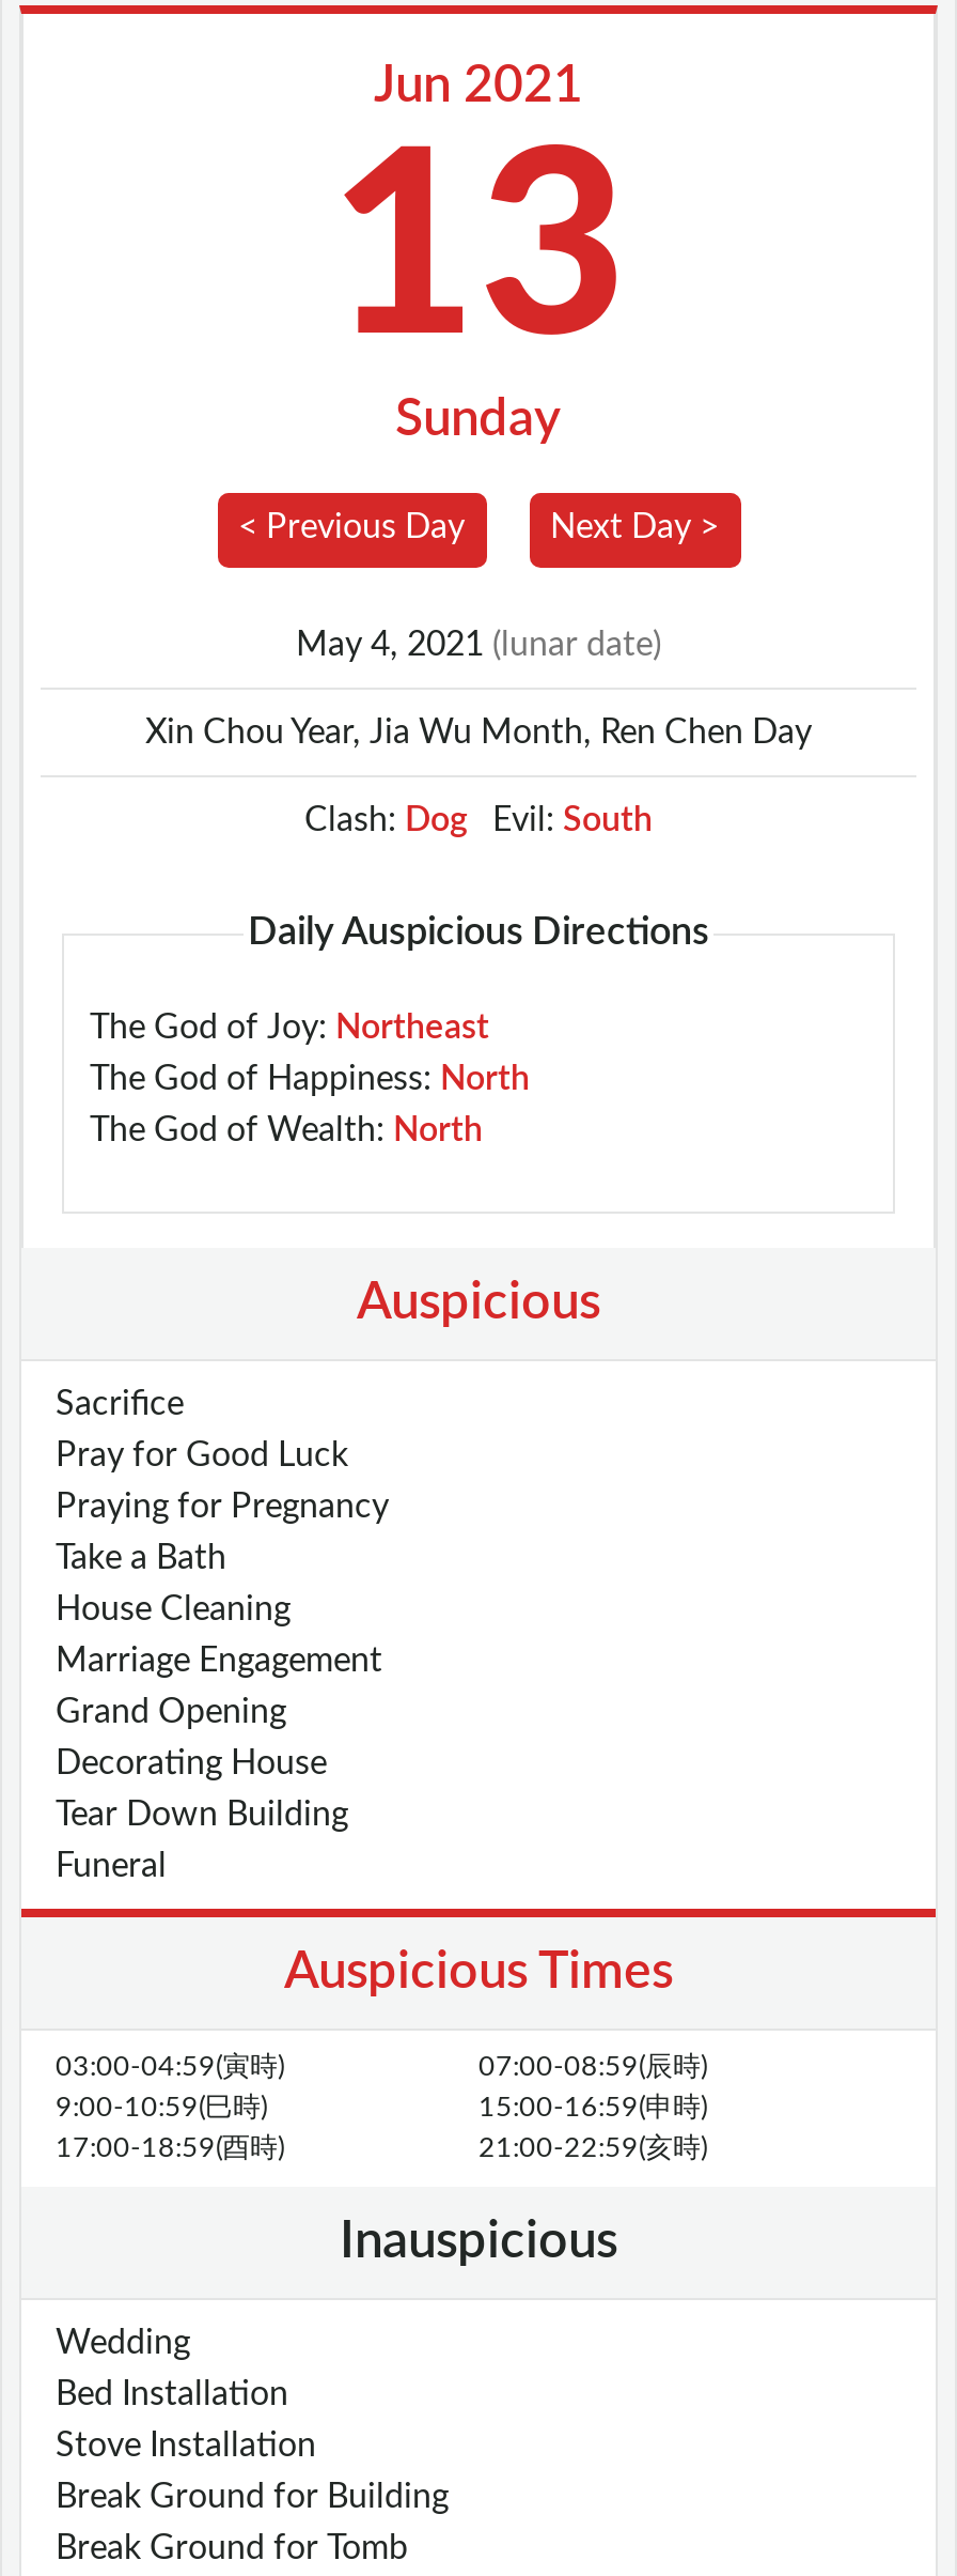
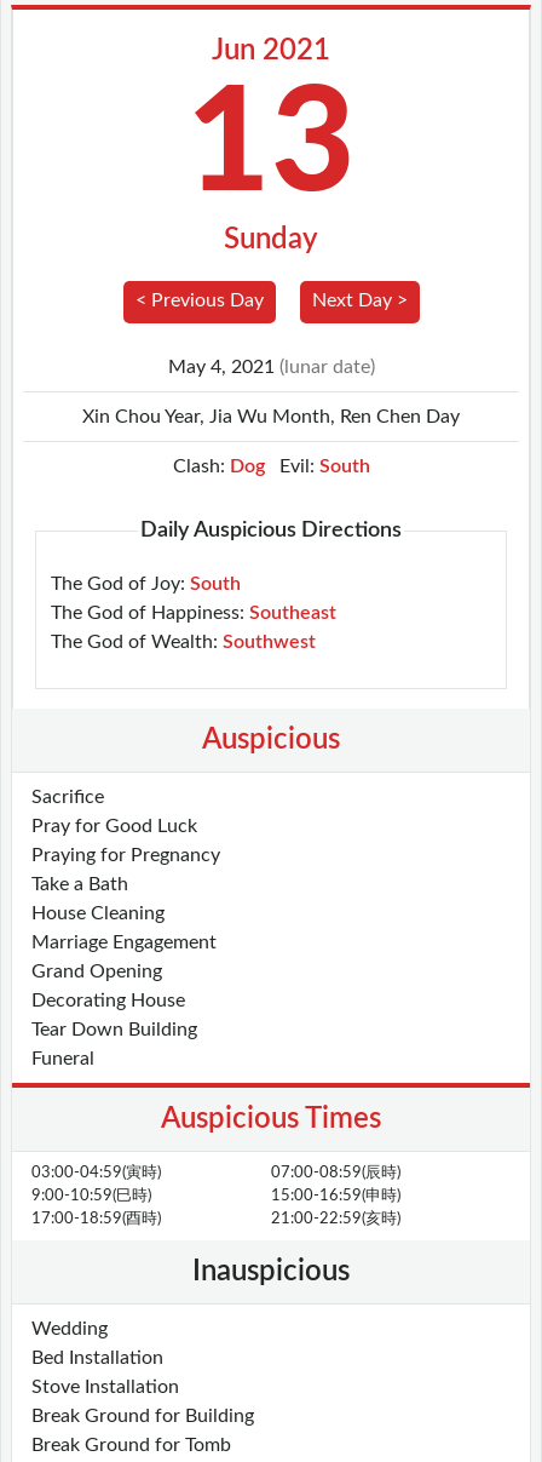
[90,1010,489,1044] The God of Joy: Northeast -> [51,574,241,593] The God of Joy: South
[90,1061,530,1095] The God of Happiness: North -> [51,603,336,622] The God of Happiness: Southeast
[90,1112,483,1147] The God of Wealth: North -> [51,632,316,651] The God of Wealth: Southwest

